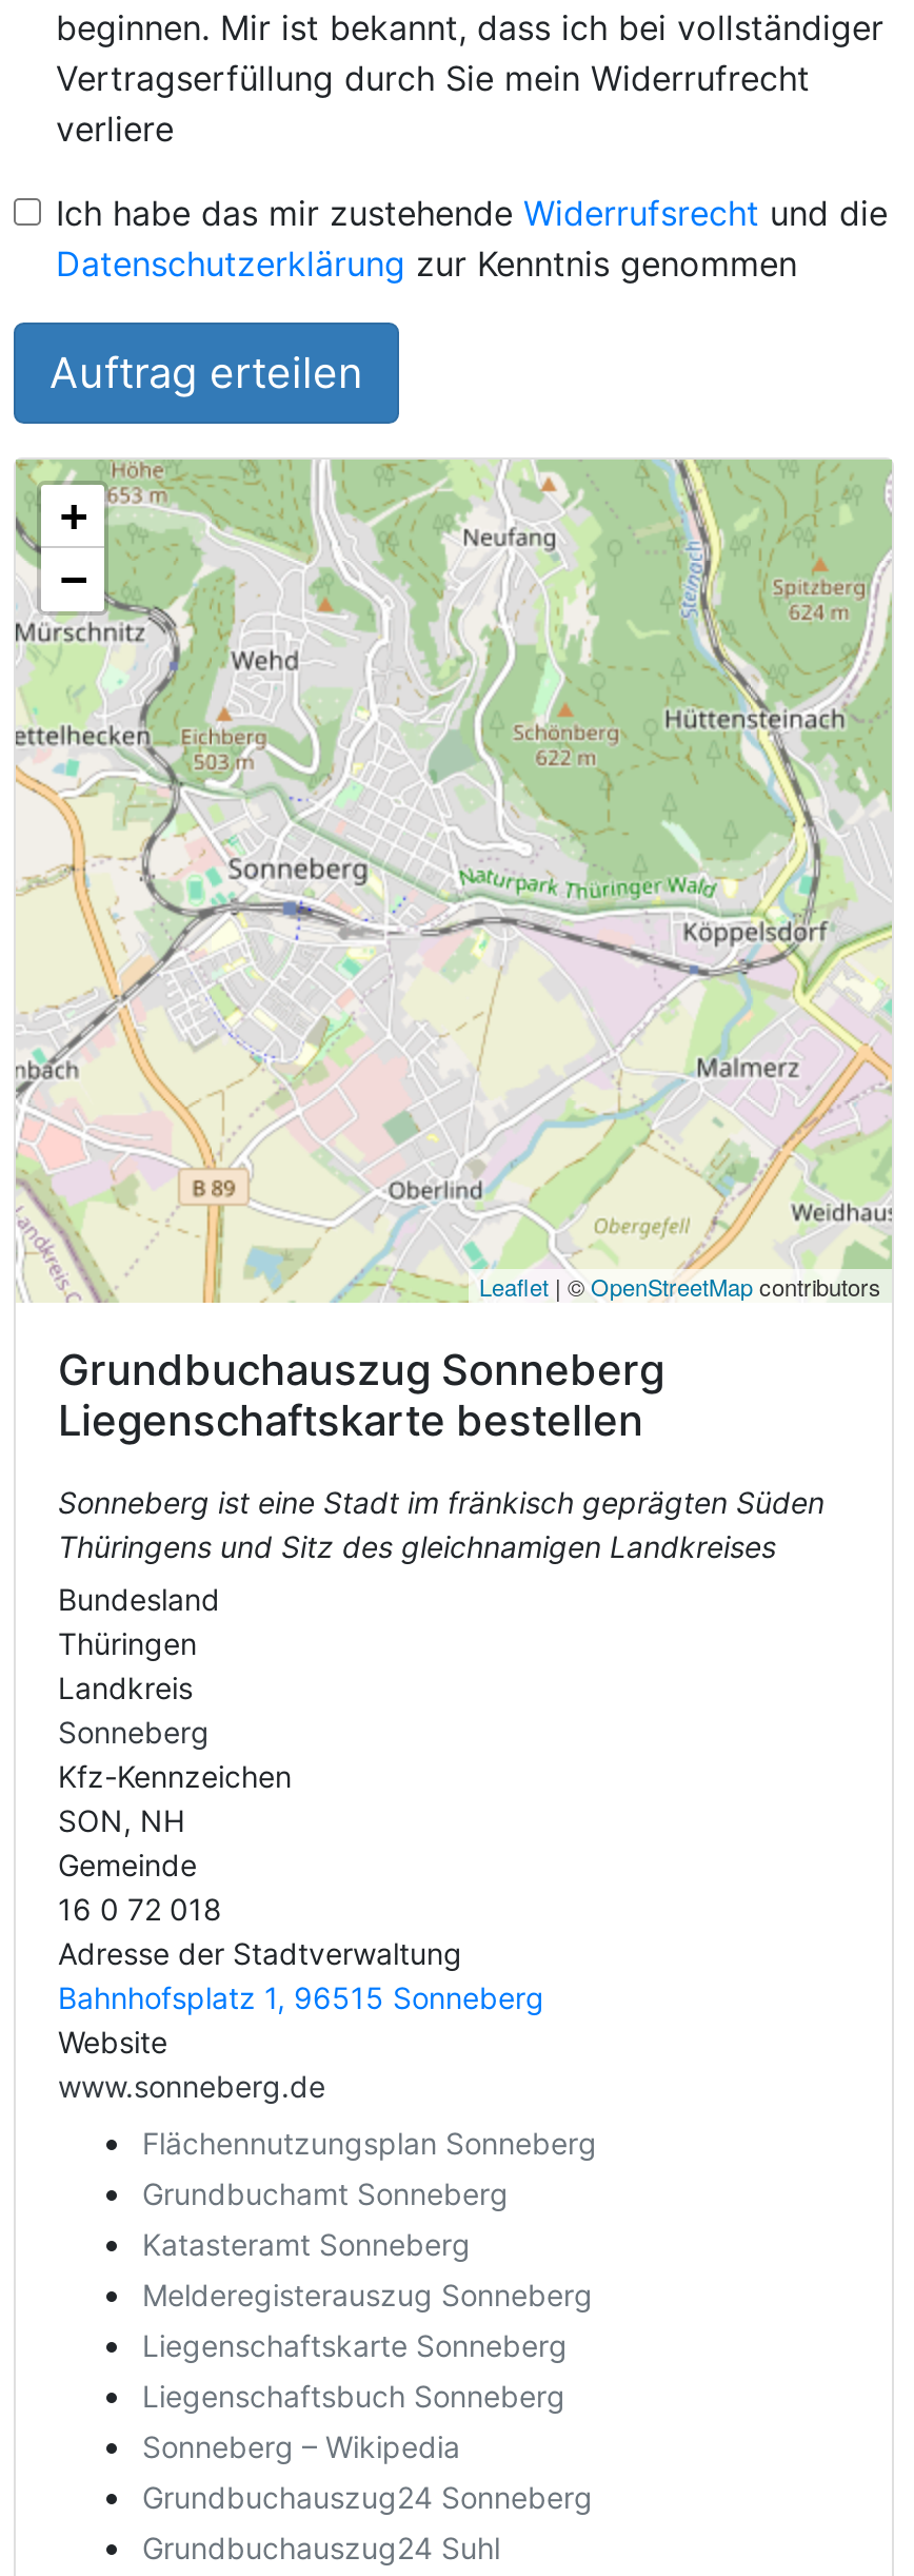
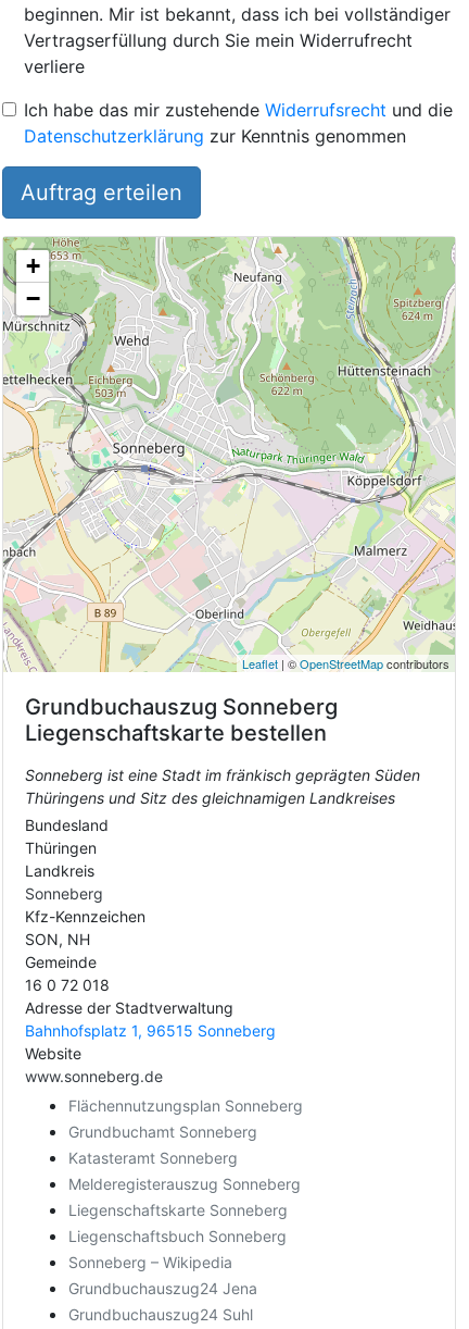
[142,2479,593,2515] Grundbuchauszug24 Sonneberg -> [68,1279,257,1297] Grundbuchauszug24 Jena

